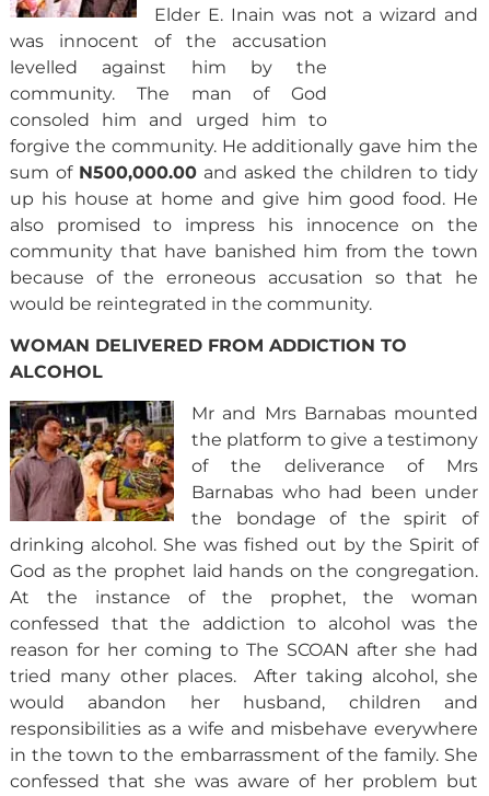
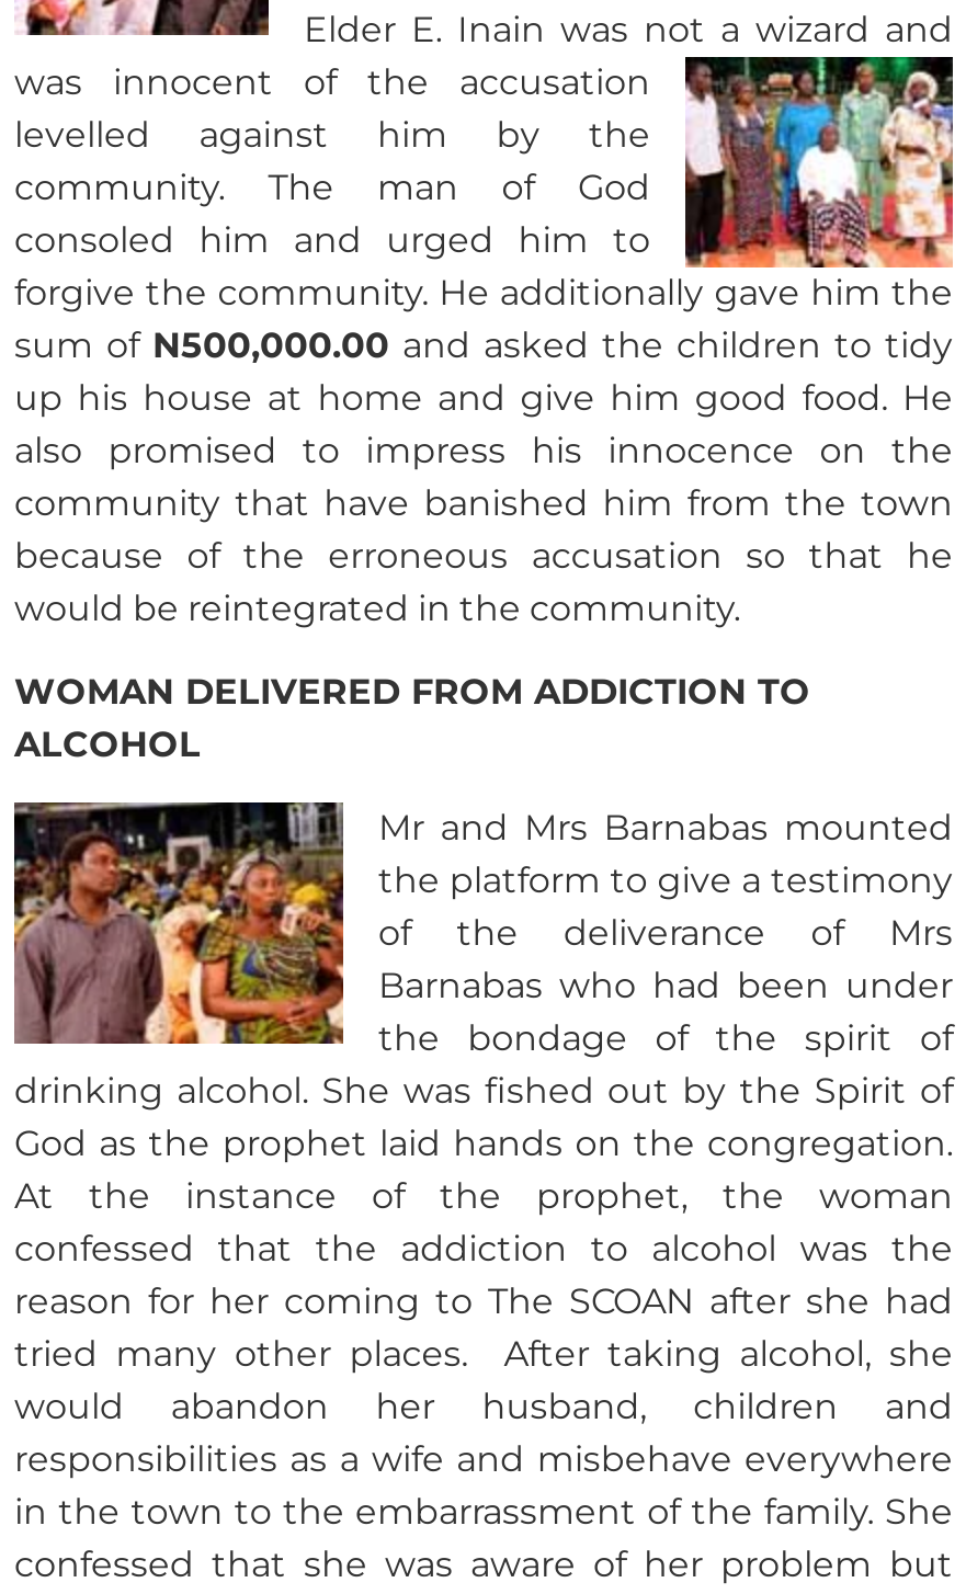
none -> [683,55,955,265] [image]

